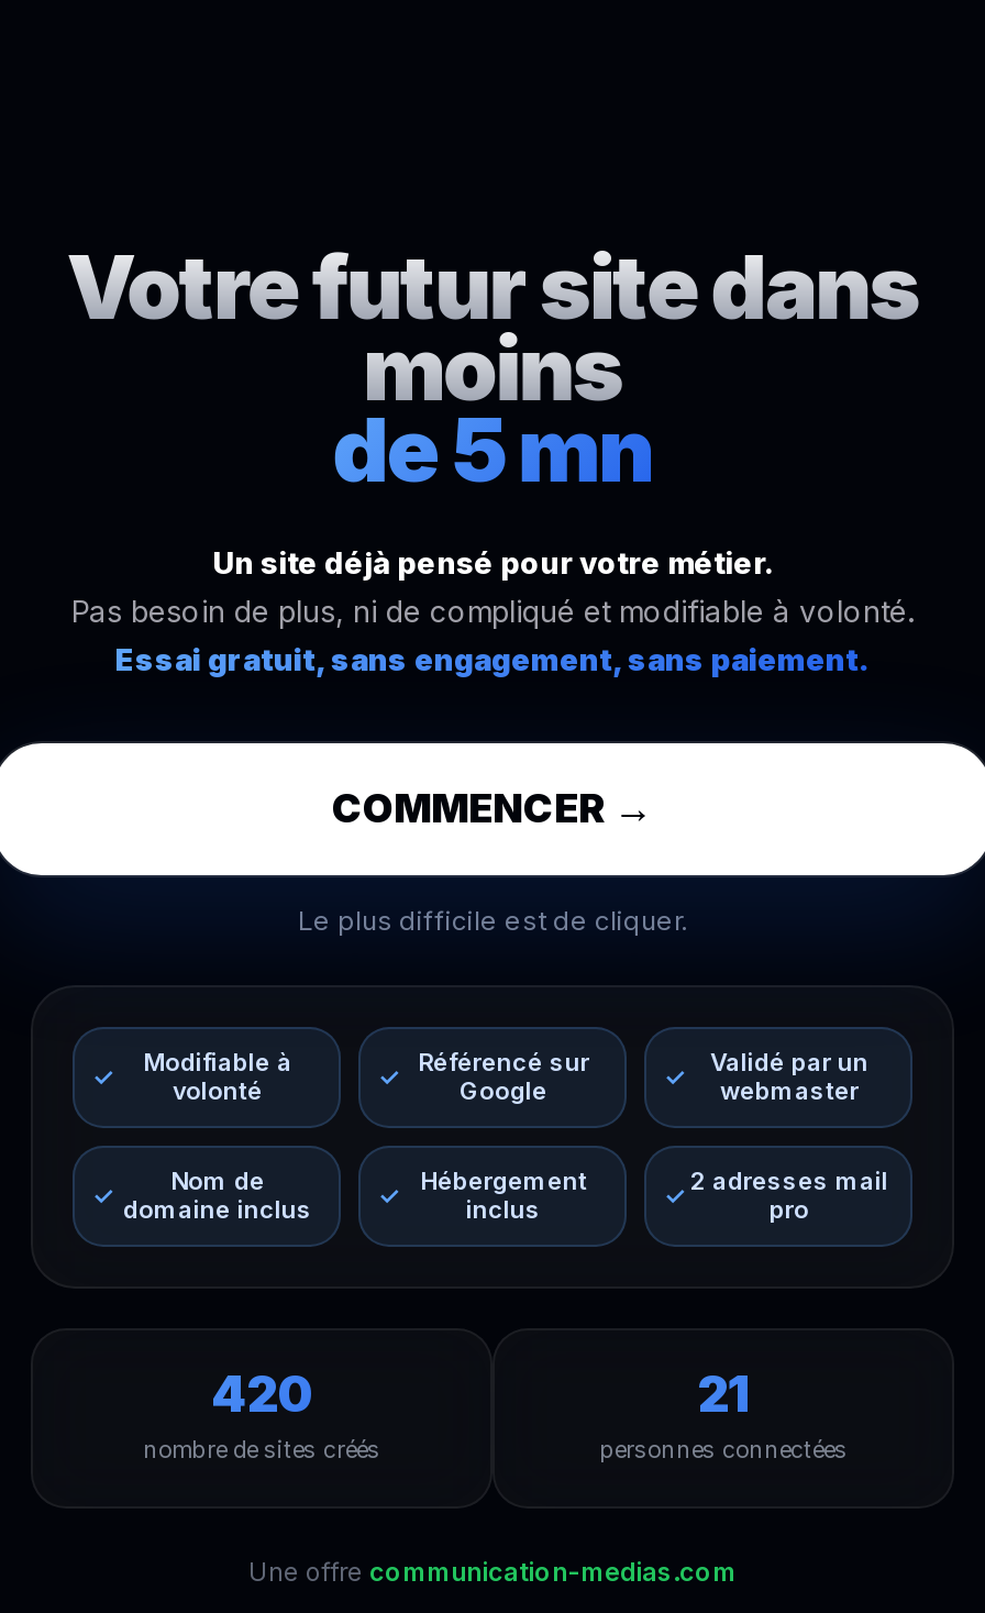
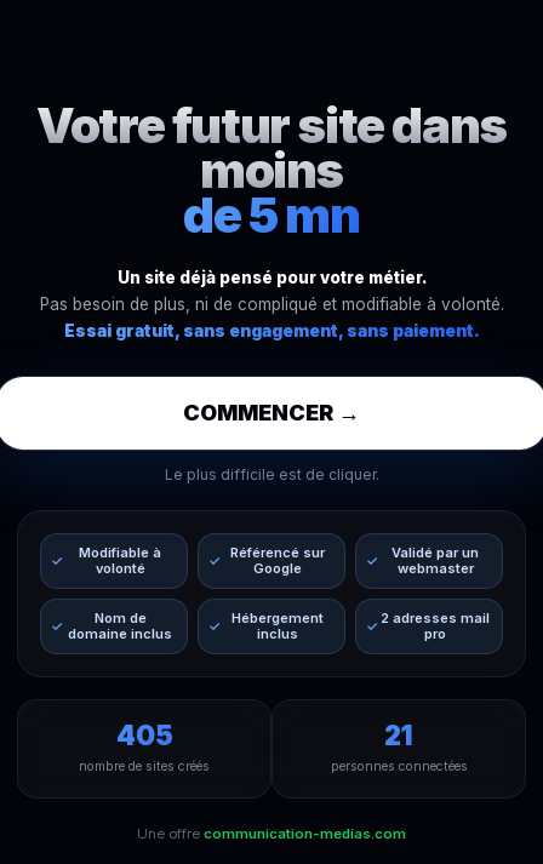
[211,1364,312,1423] 420 -> [116,719,173,752] 405

